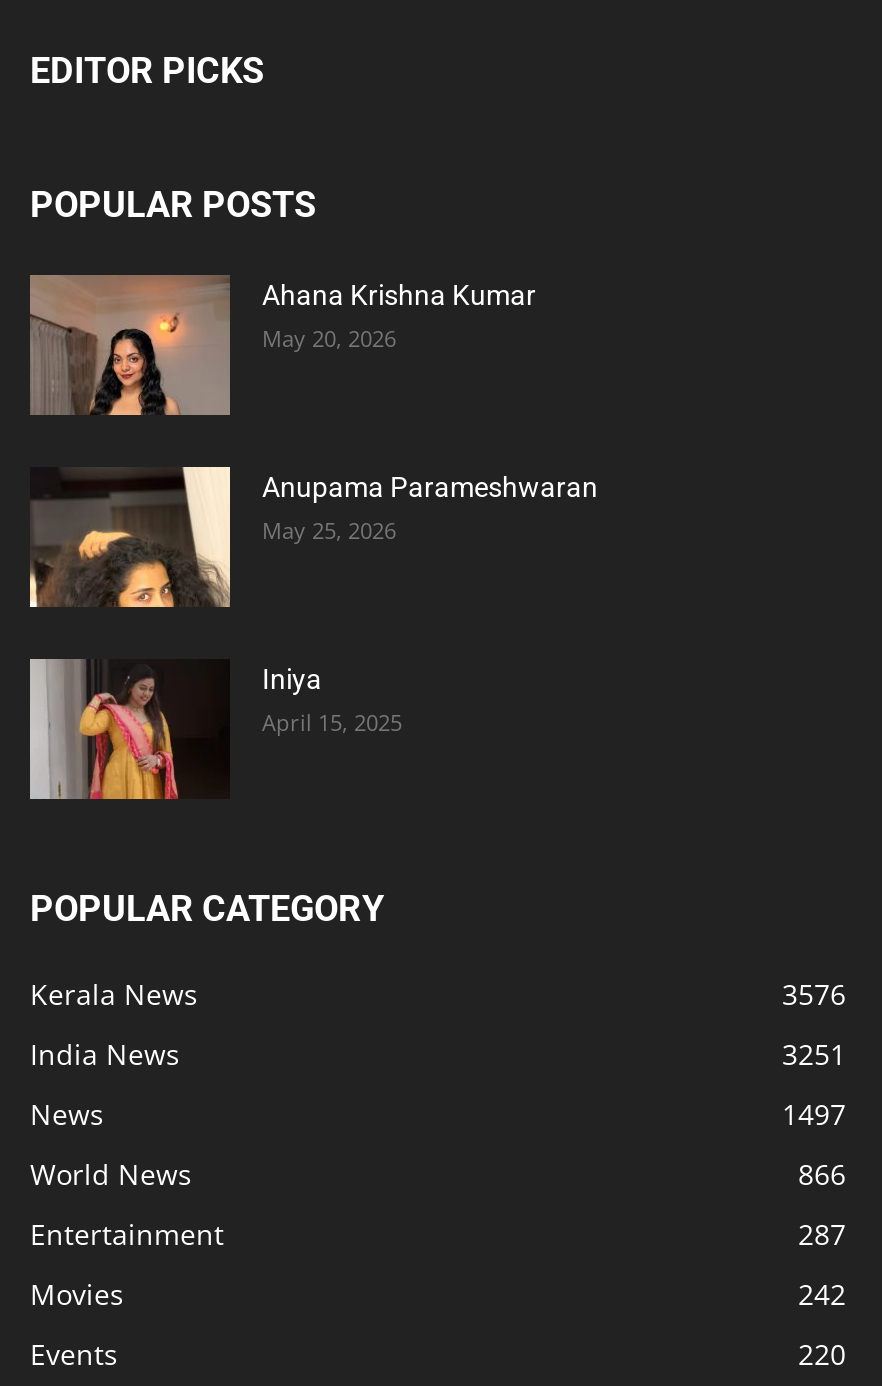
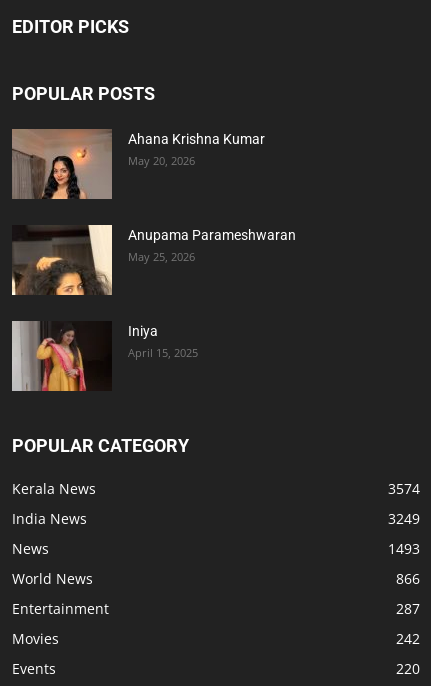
[782,975,846,1013] 3576 -> [388,479,420,498] 3574
[782,1035,846,1073] 3251 -> [388,509,420,528] 3249
[782,1095,846,1133] 1497 -> [388,539,420,558] 1493

